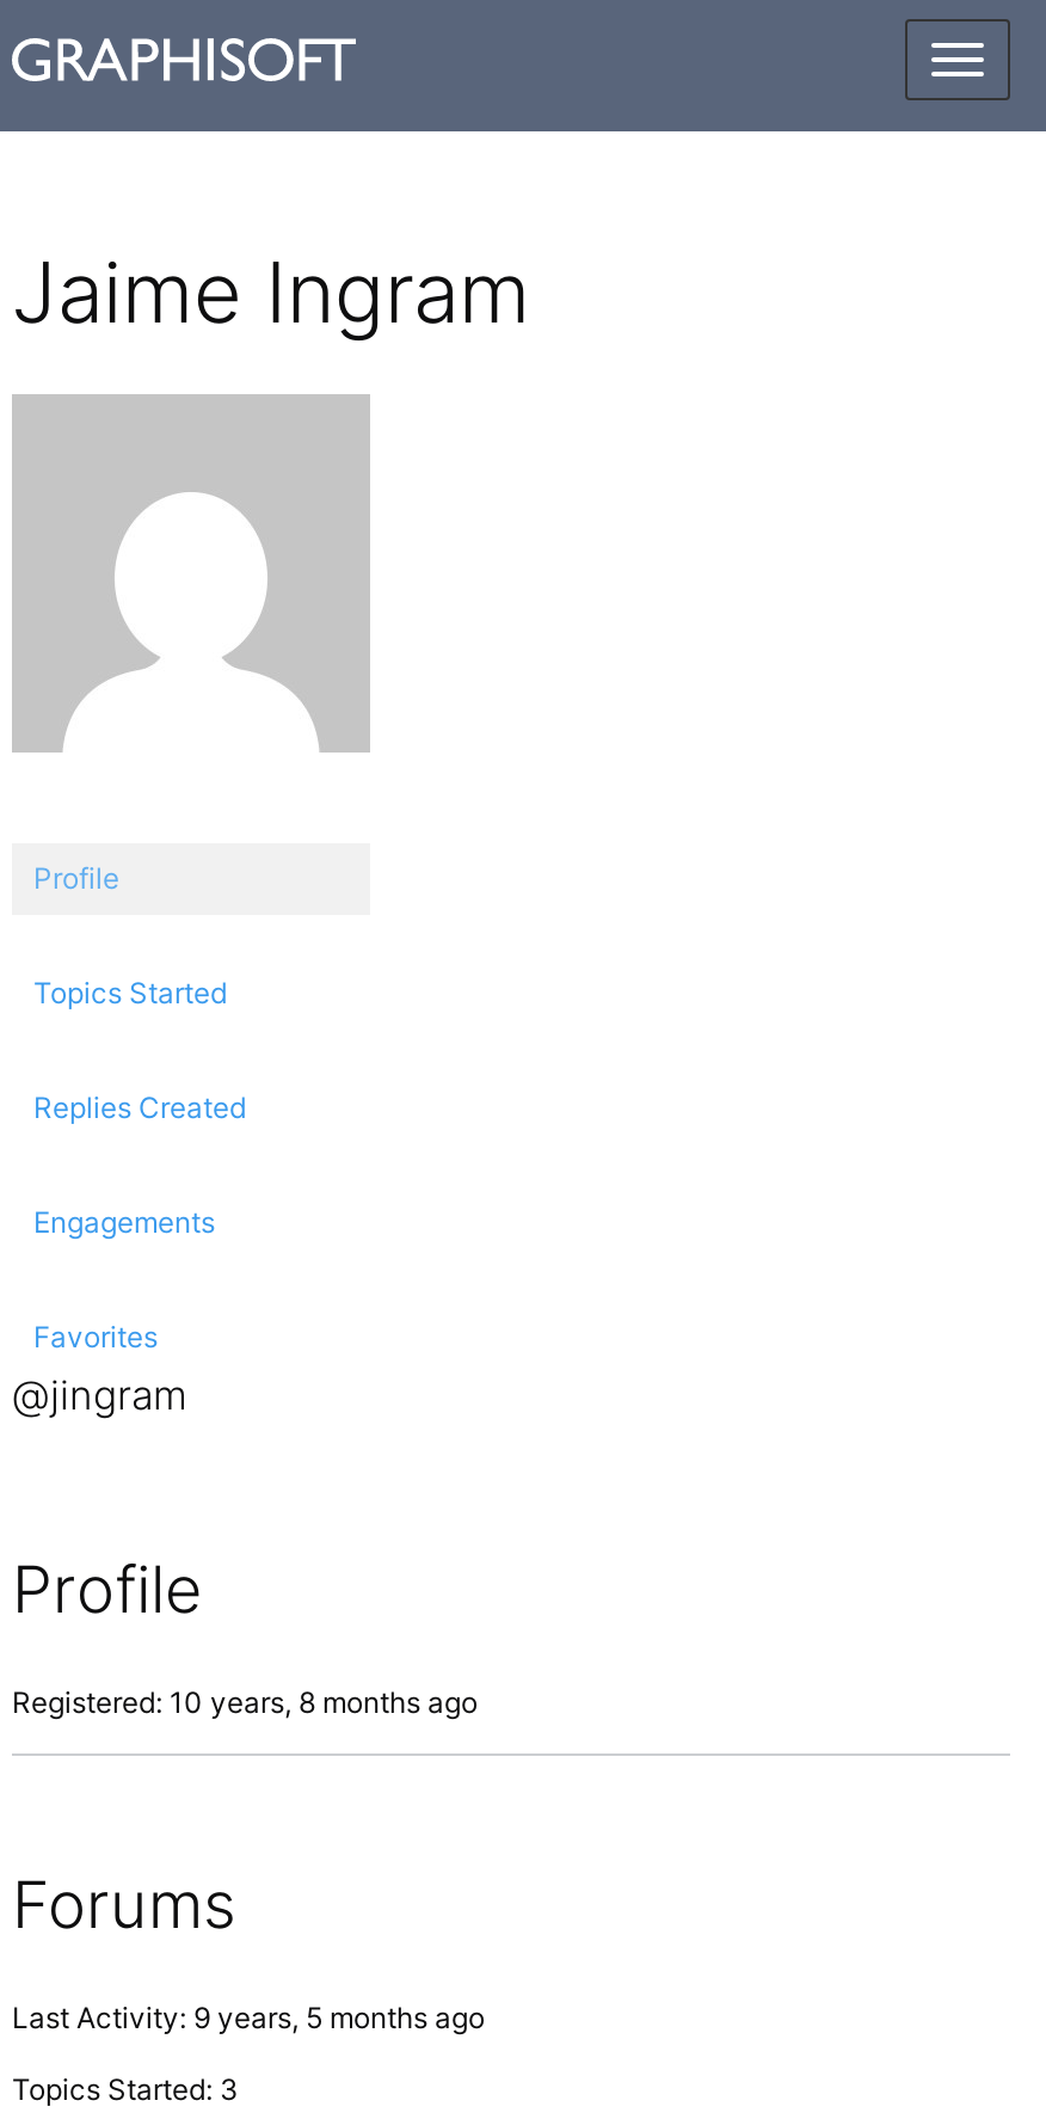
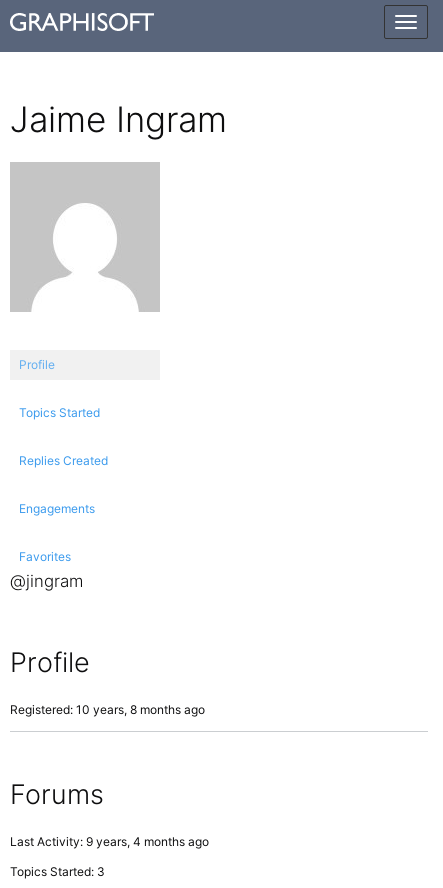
[12,2000,485,2035] Last Activity: 9 years, 5 months ago -> [10,834,209,849] Last Activity: 9 years, 4 months ago

